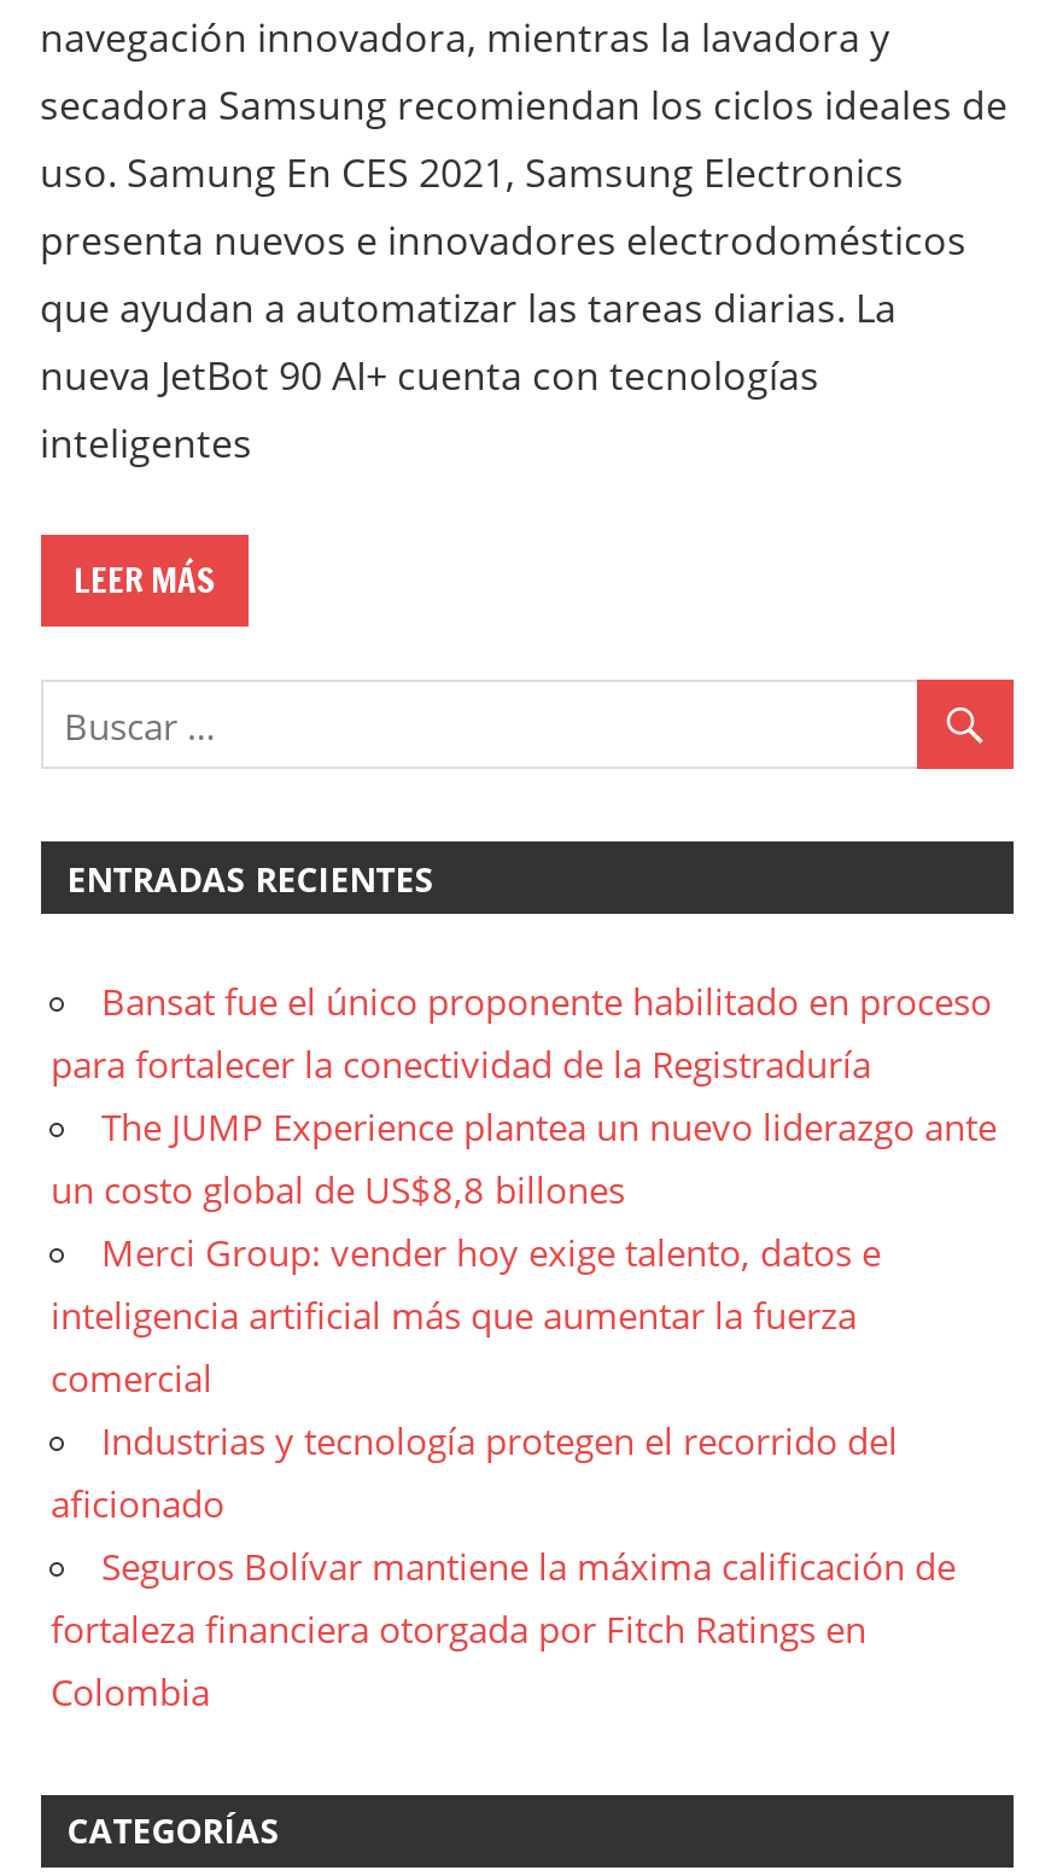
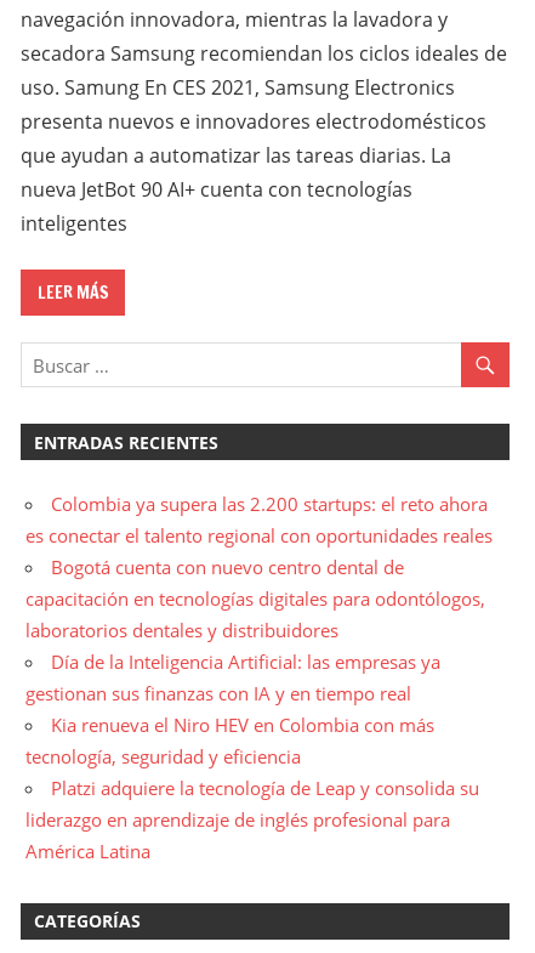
[51,976,997,1715] Bansat fue el único proponente habilitado en proceso | para fortalecer la conectividad de la Registraduría | The JUMP Experience plantea un nuevo liderazgo ante | un costo global de US$8,8 billones | Merci Group: vender hoy exige talento, datos e | inteligencia artificial más que aumentar la fuerza | comercial | Industrias y tecnología protegen el recorrido del | aficionado | Seguros Bolívar mantiene la máxima calificación de | fortaleza financiera otorgada por Fitch Ratings en | Colombia -> [25,492,493,863] Colombia ya supera las 2.200 startups: el reto ahora | es conectar el talento regional con oportunidades reales | Bogotá cuenta con nuevo centro dental de | capacitación en tecnologías digitales para odontólogos, | laboratorios dentales y distribuidores | Día de la Inteligencia Artificial: las empresas ya | gestionan sus finanzas con IA y en tiempo real | Kia renueva el Niro HEV en Colombia con más | tecnología, seguridad y eficiencia | Platzi adquiere la tecnología de Leap y consolida su | liderazgo en aprendizaje de inglés profesional para | América Latina

